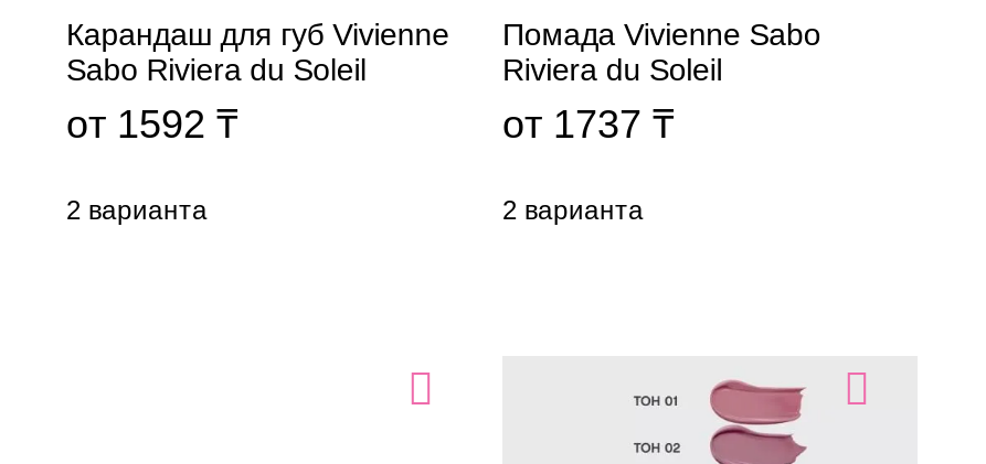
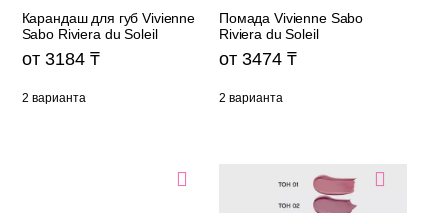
[66,102,216,147] от 1592 -> [21,49,89,69] от 3184
[502,102,653,147] от 1737 -> [219,49,287,69] от 3474

